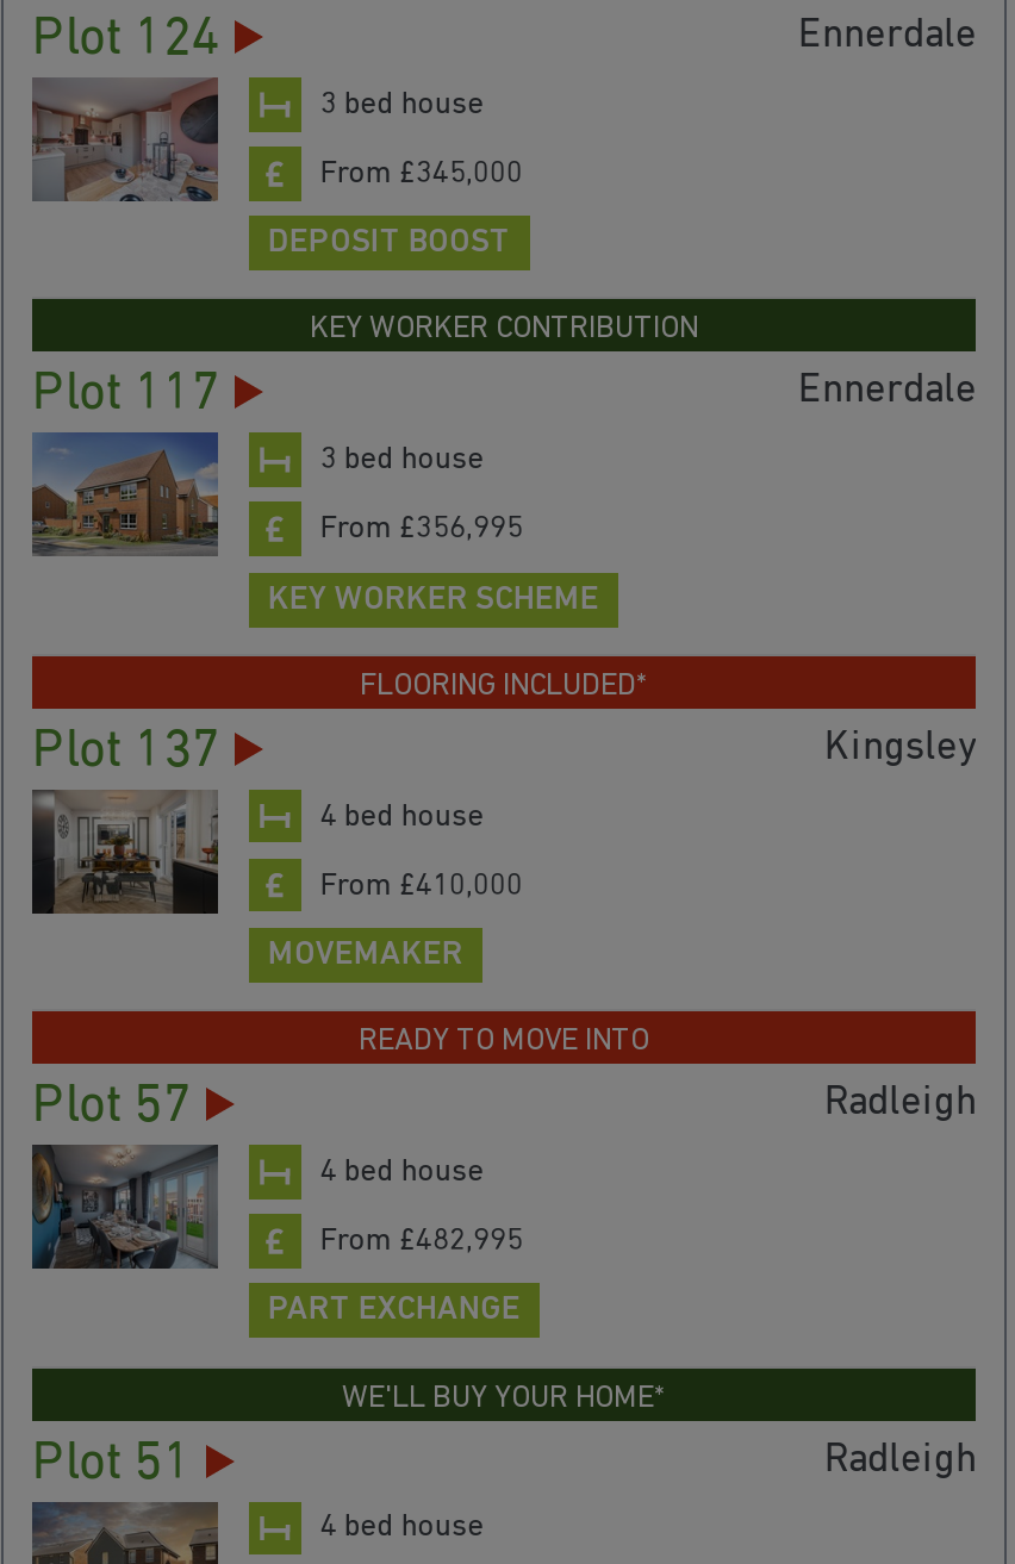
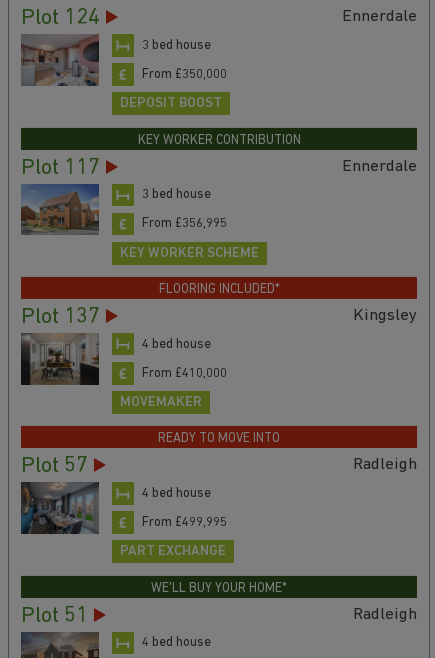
[320,158,523,189] From £345,000 -> [142,68,227,81] From £350,000
[320,1226,523,1257] From £482,995 -> [142,516,227,529] From £499,995

